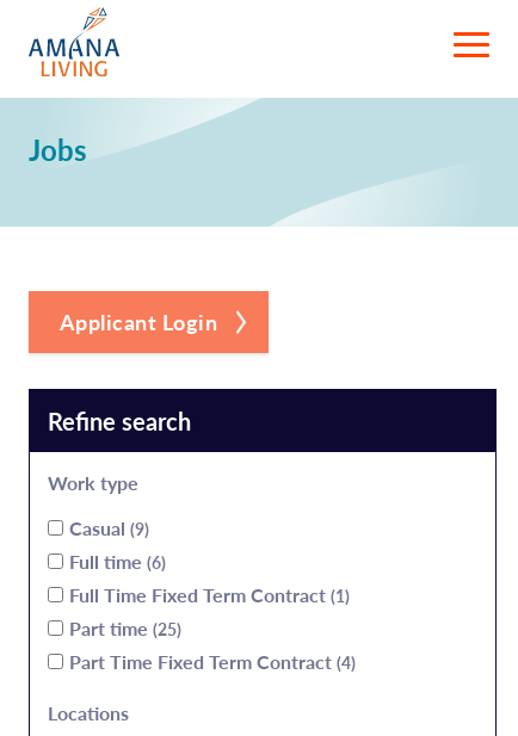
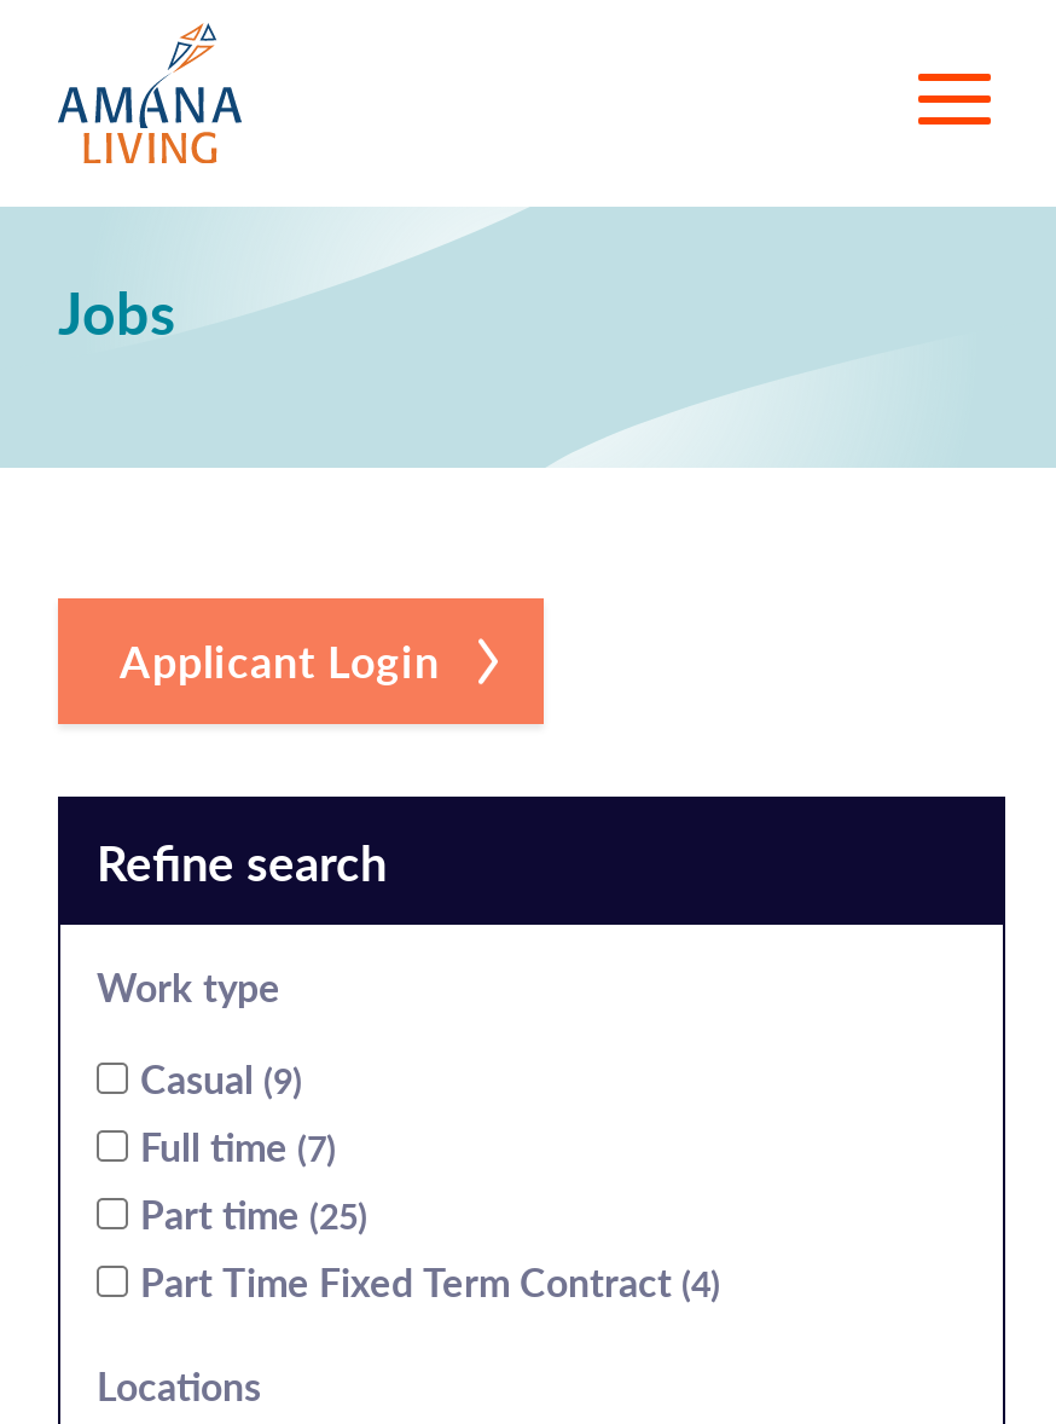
[69,548,345,608] Full time 6 | Full Time Fixed Term Contract 1 -> [140,1118,326,1174] Full time 7

